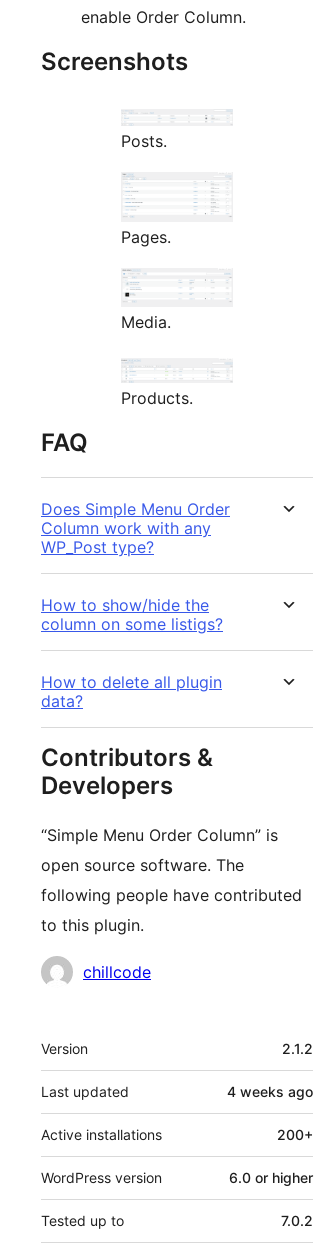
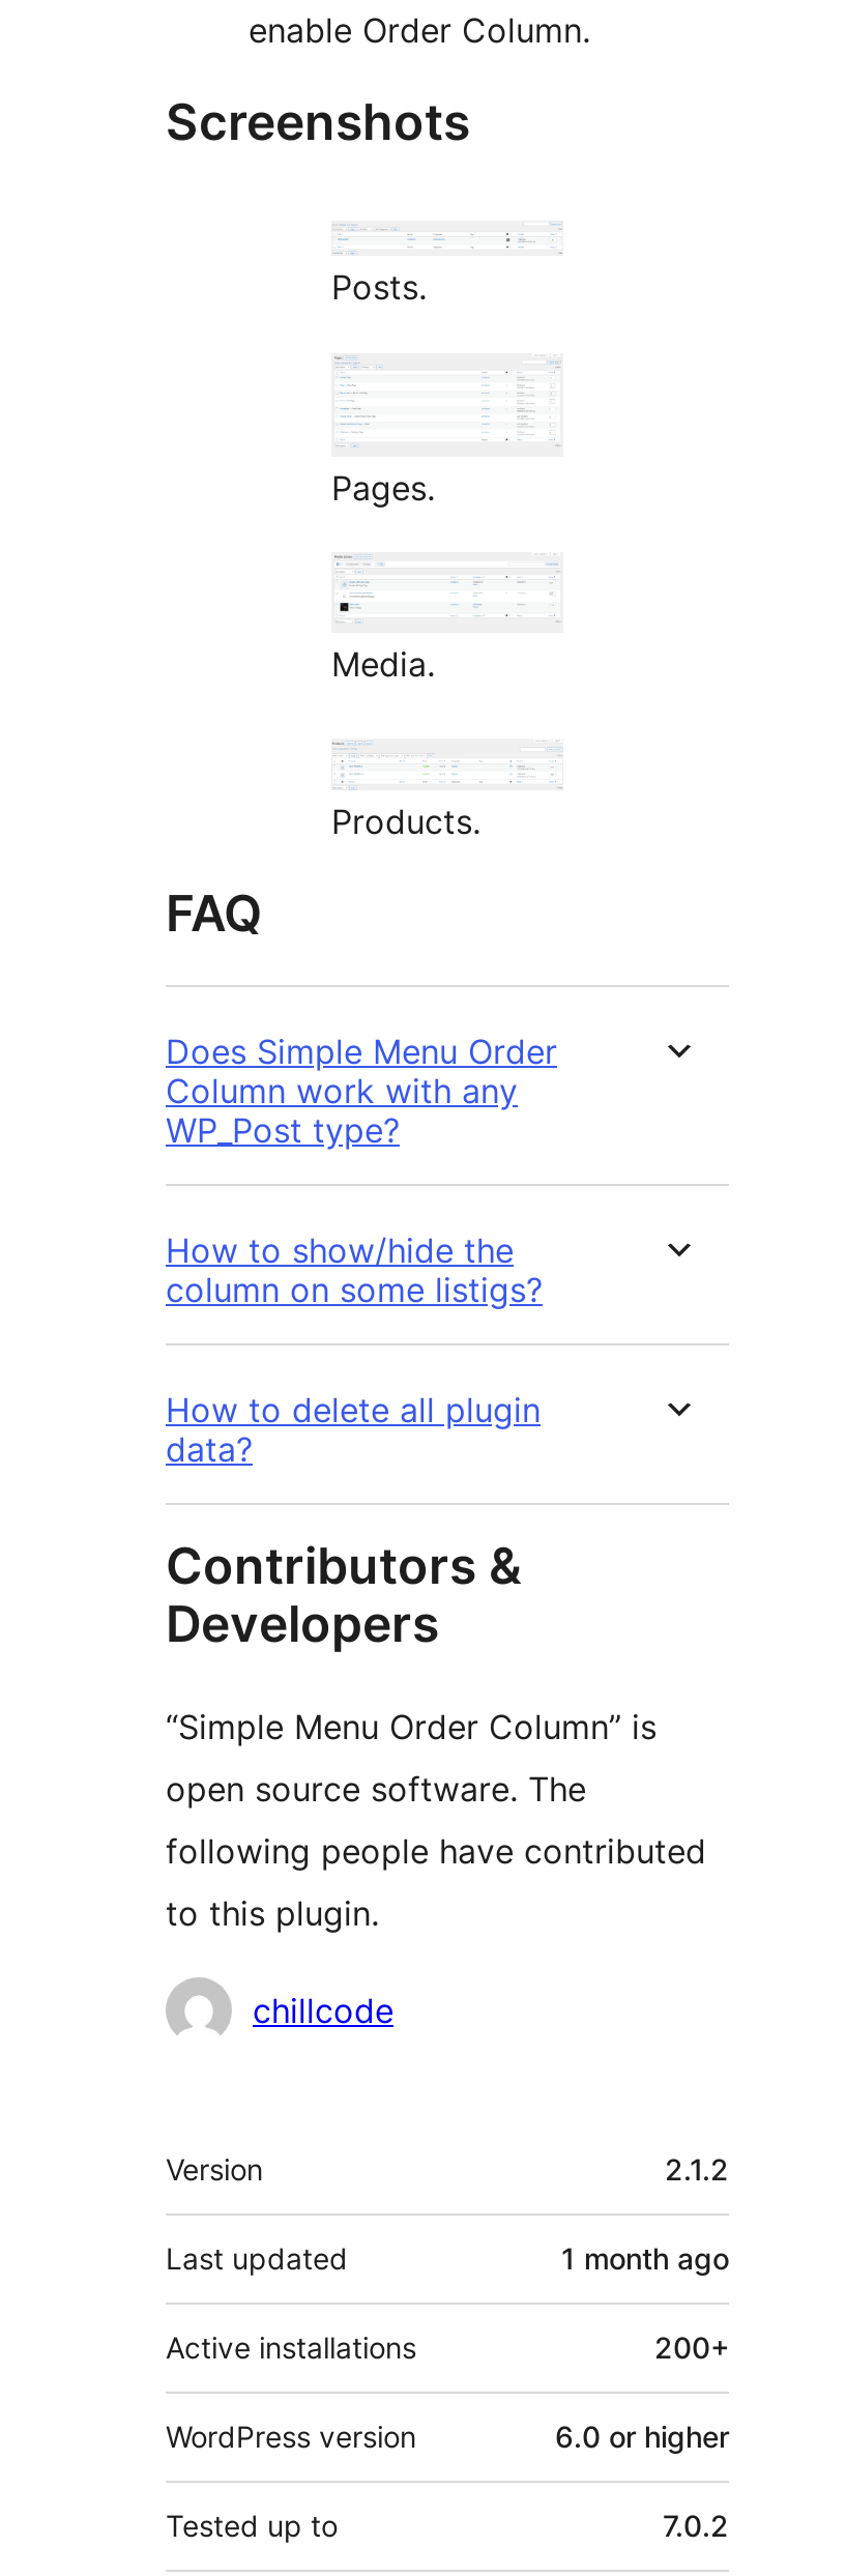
[227,1083,313,1100] 4 weeks ago -> [561,2241,729,2276] 1 month ago

